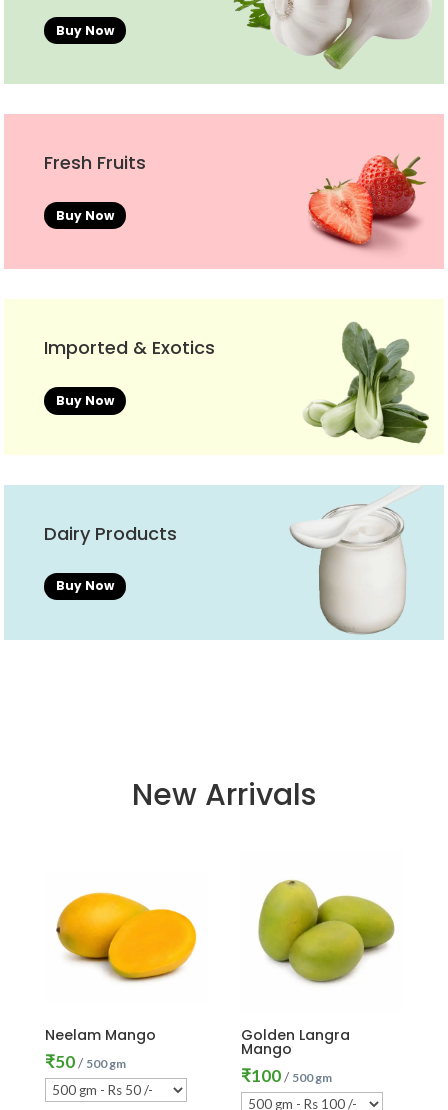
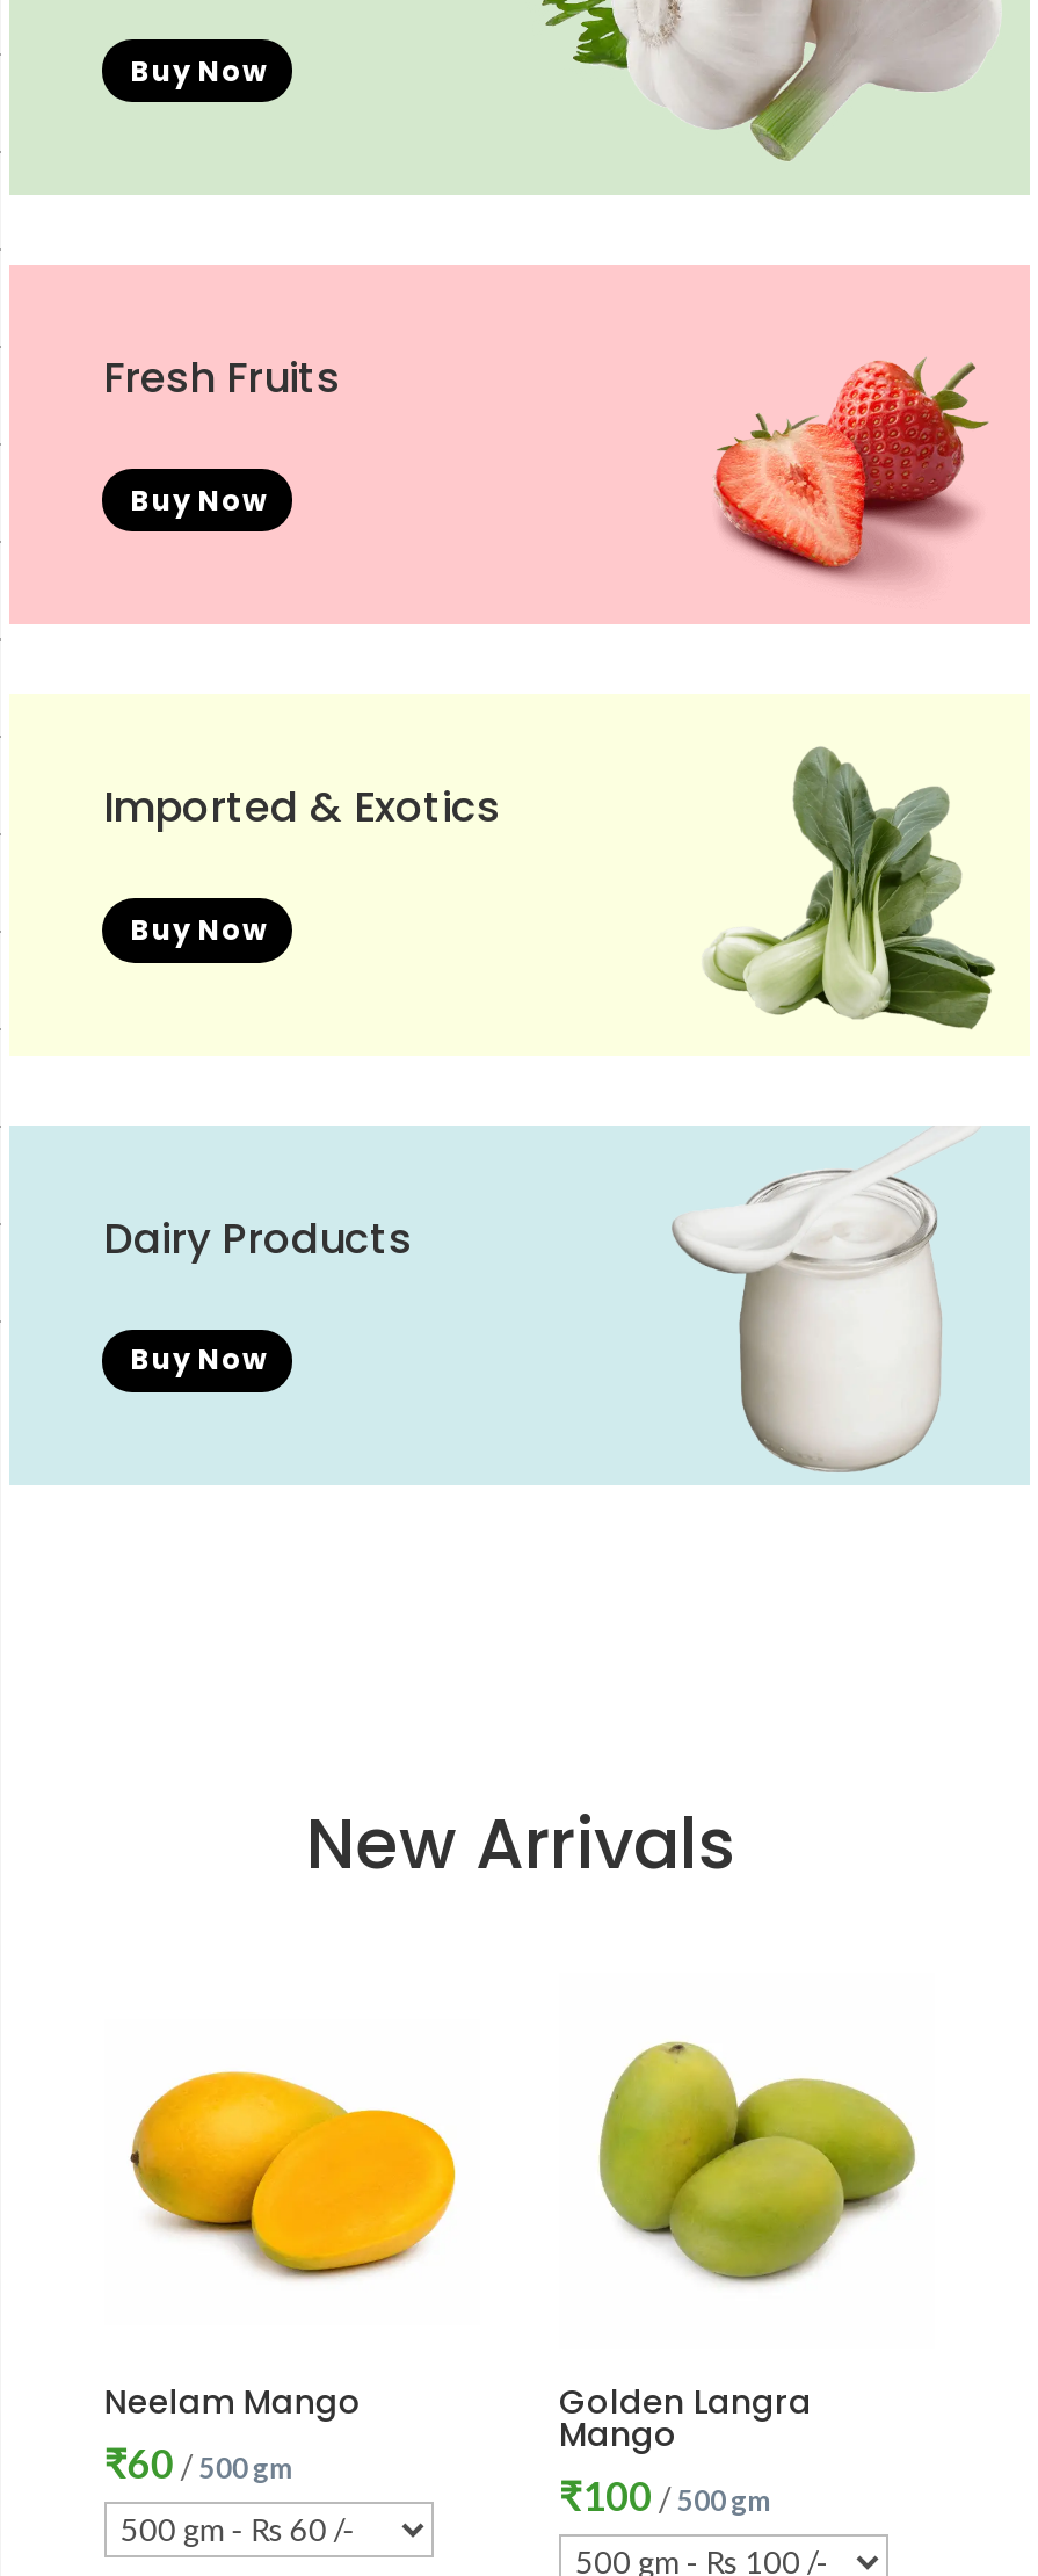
[45,1051,126,1072] ₹50 /500 gm -> [104,2439,292,2488] ₹60 /500 gm

